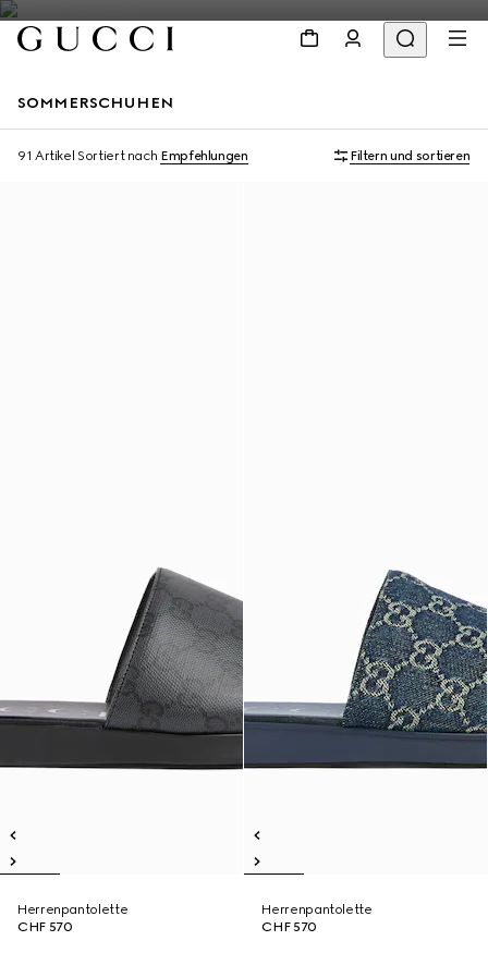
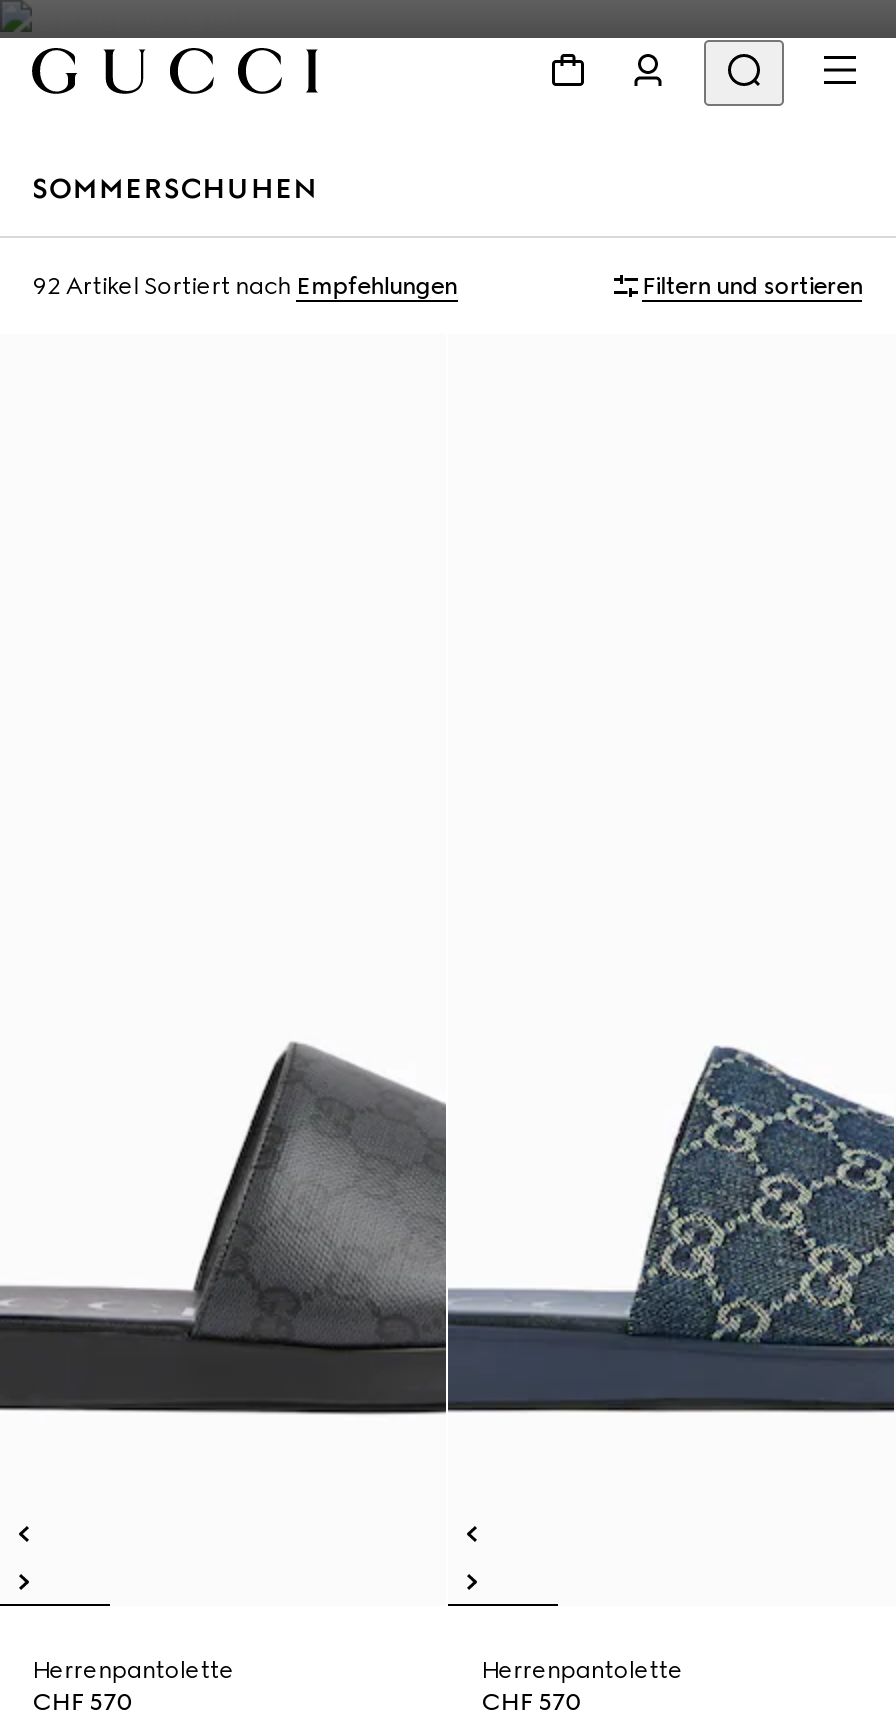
[17,148,248,163] 91 Artikel Sortiert nach Empfehlungen -> [32,272,457,300] 92 Artikel Sortiert nach Empfehlungen

